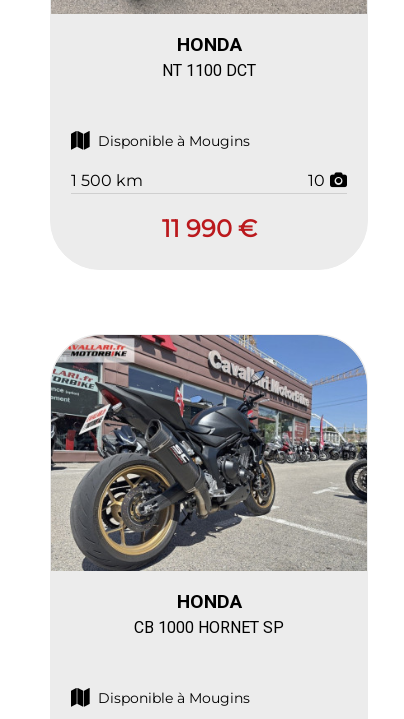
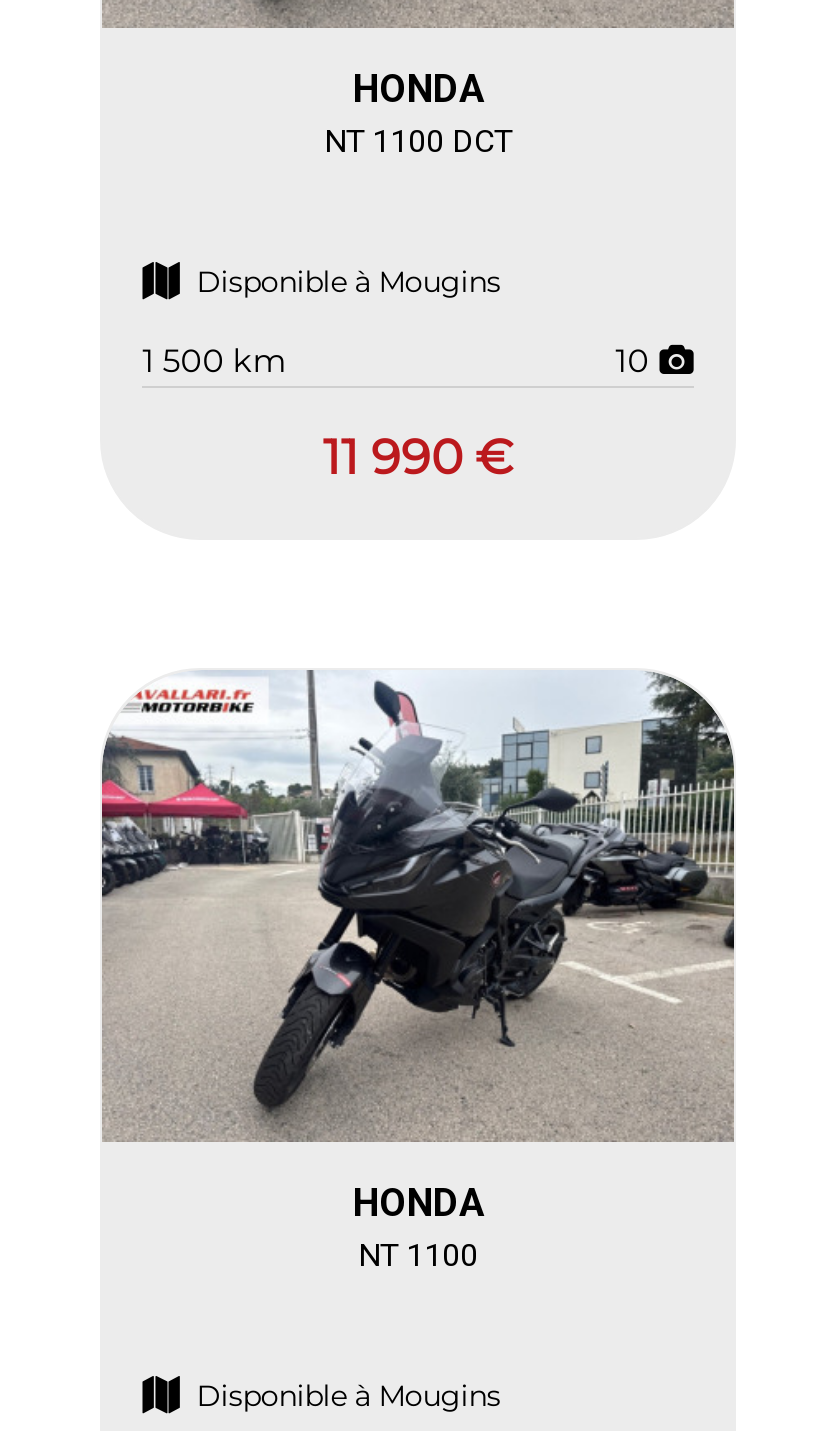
[50,334,368,571] [image] -> [100,668,736,1142] [image]
[134,618,284,637] CB 1000 HORNET SP -> [358,1237,478,1275] NT 1100

